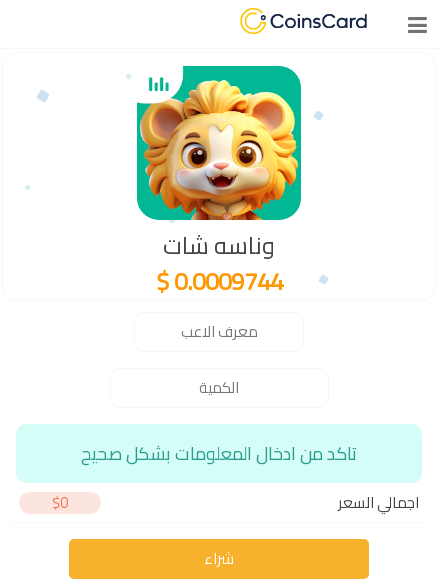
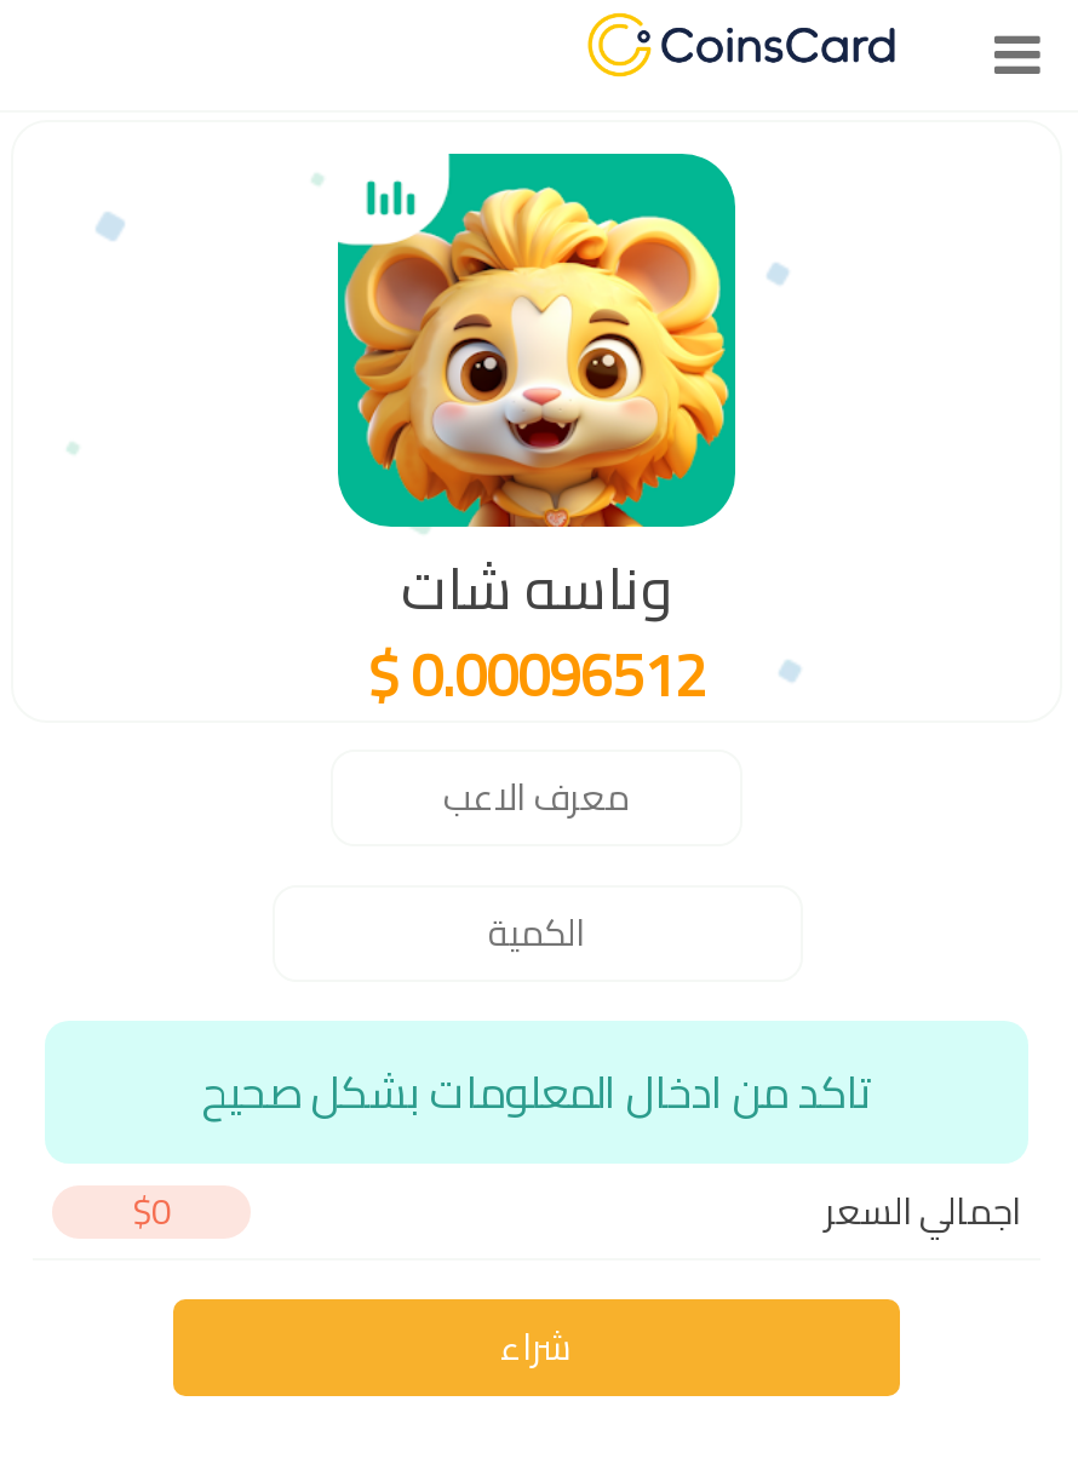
[155,259,282,304] $ 0.0009744 -> [367,621,706,730] $ 0.00096512

